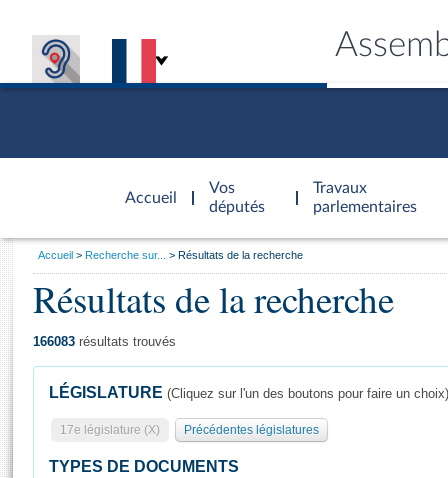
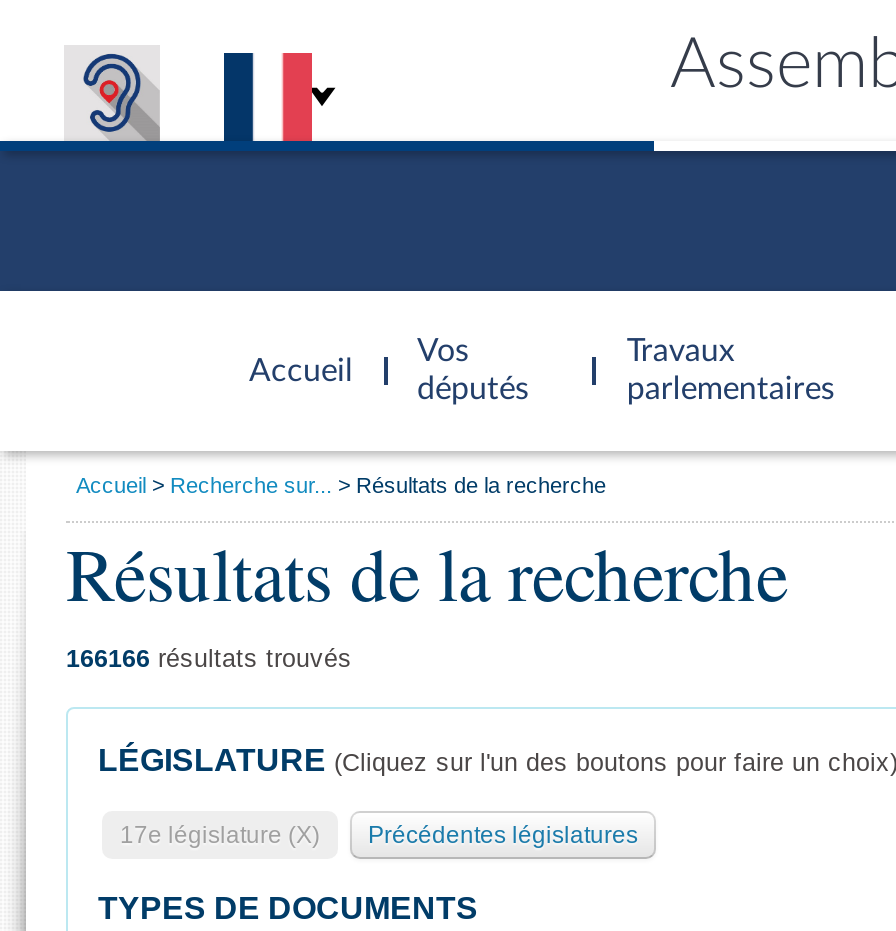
[33,335,176,349] 166083 résultats trouvés -> [66,645,352,673] 166166 résultats trouvés

